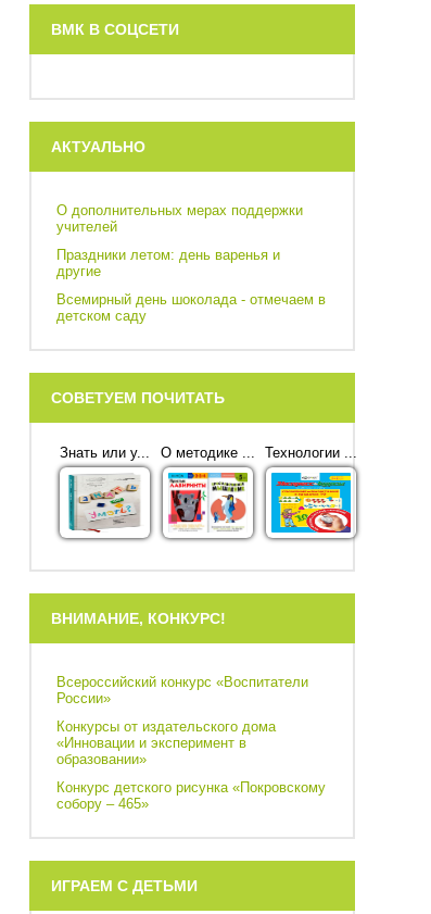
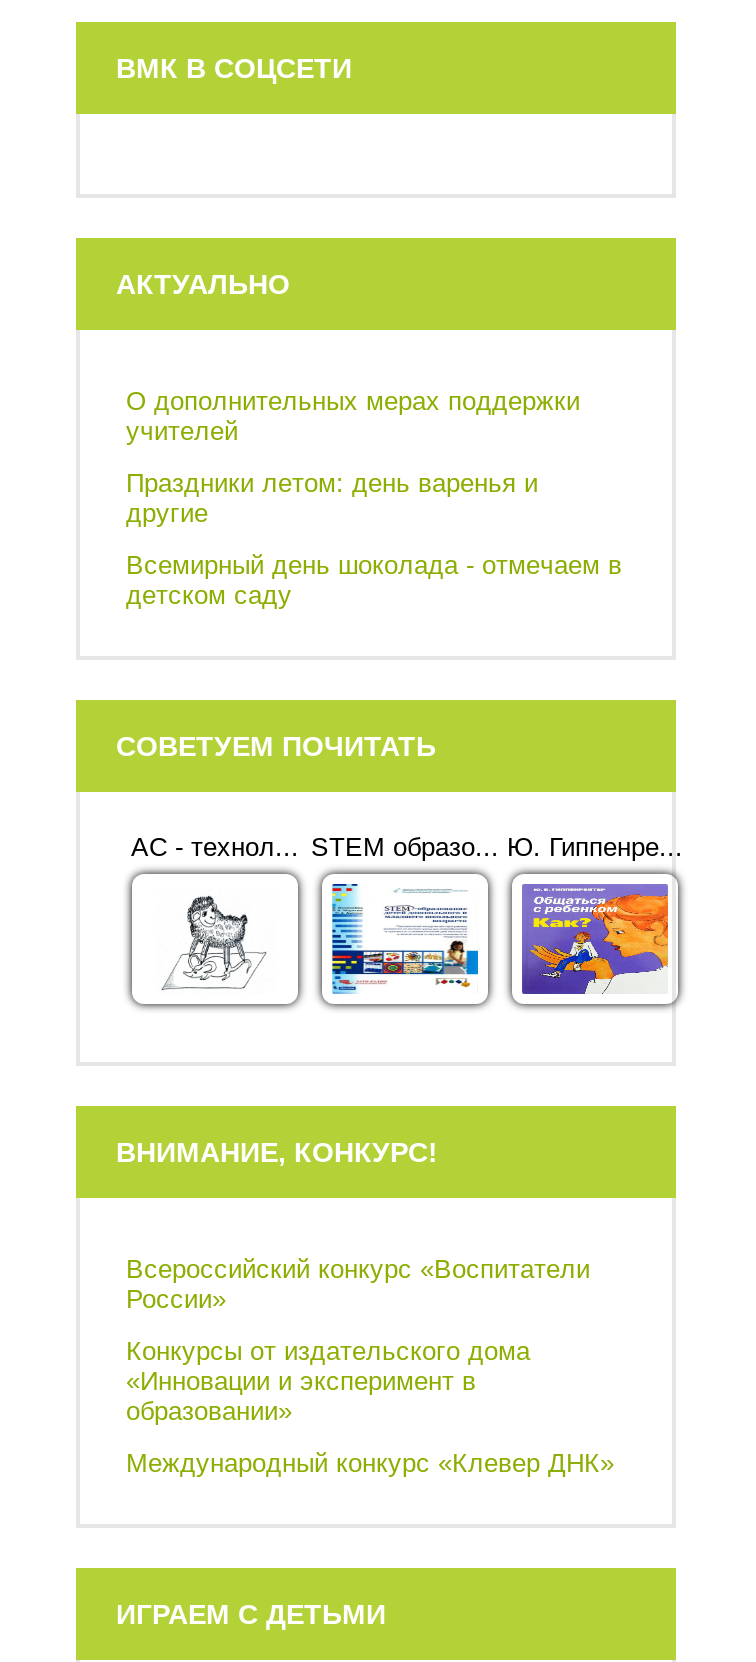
[60,445,357,461] Знать или у... | О методике ... Технологии ... -> [131,833,683,863] АС - технол... STEM образо... Ю. Гиппенре...
[67,474,141,534] [image] -> [148,888,280,994] [image]
[167,472,249,533] [image] -> [330,882,480,996] [image]
[270,472,352,534] [image] -> [520,882,670,996] [image]
[56,780,326,812] Конкурс детского рисунка «Покровскому | собору – 465» -> [126,1449,614,1479] Международный конкурс «Клевер ДНК»

